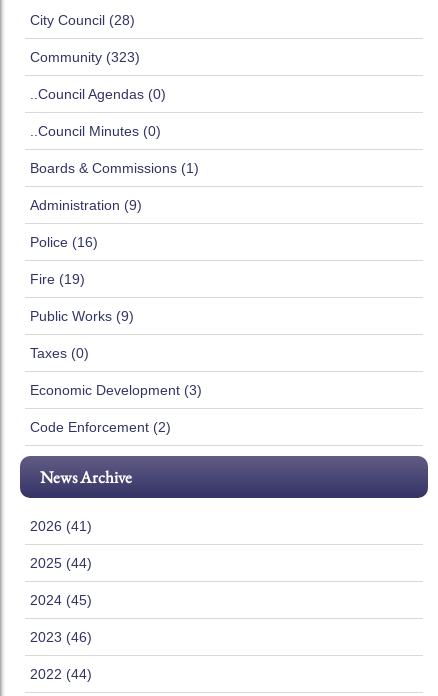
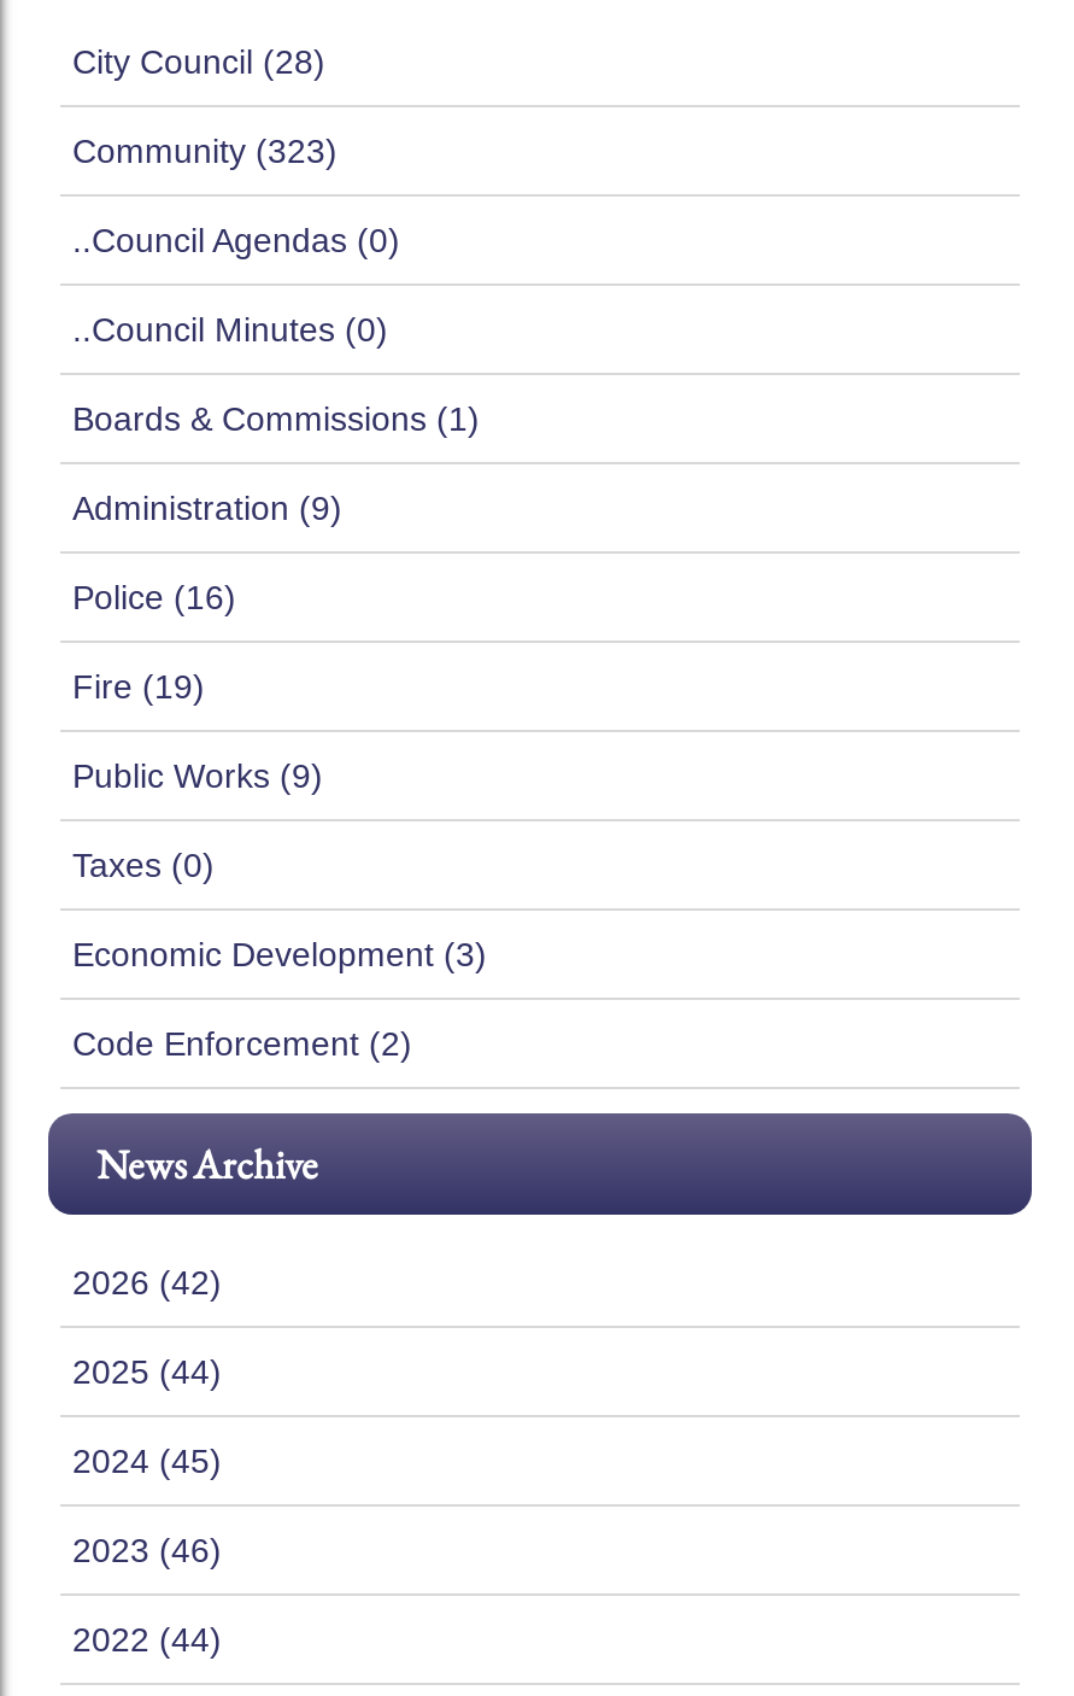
[30,518,92,534] 2026 (41) -> [72,1263,222,1301] 2026 (42)

